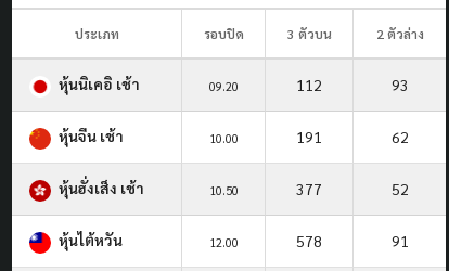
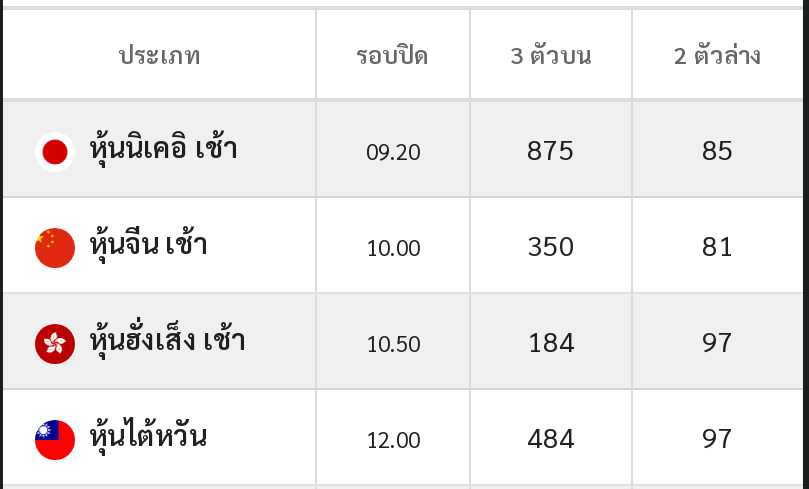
[296,75,322,94] 112 -> [527,130,575,166] 875
[391,75,408,94] 93 -> [702,130,734,166] 85
[296,127,322,146] 191 -> [527,226,575,262] 350
[391,127,408,146] 62 -> [702,226,734,262] 81
[296,179,322,198] 377 -> [527,322,575,358] 184
[391,179,408,198] 52 -> [702,322,734,358] 97
[296,231,322,250] 578 -> [527,418,575,454] 484
[391,231,408,250] 91 -> [702,418,734,454] 97

